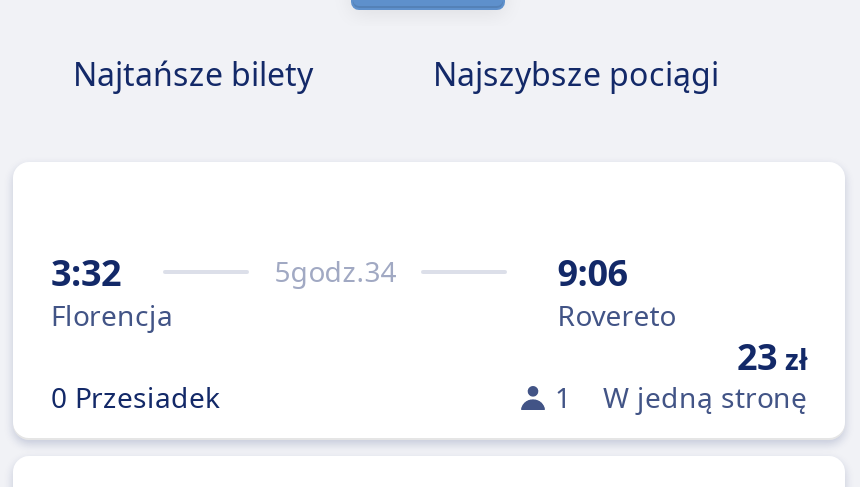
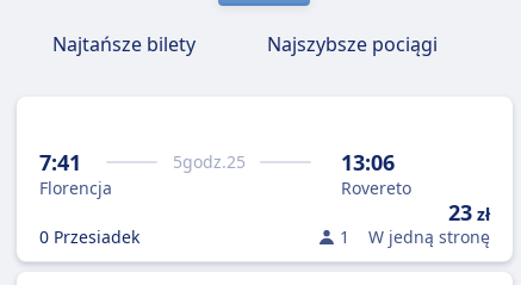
[51,248,121,296] 3:32 -> [39,148,81,176] 7:41
[274,252,396,290] 5godz.34 -> [173,150,245,173] 5godz.25
[558,248,628,296] 9:06 -> [341,148,395,176] 13:06

